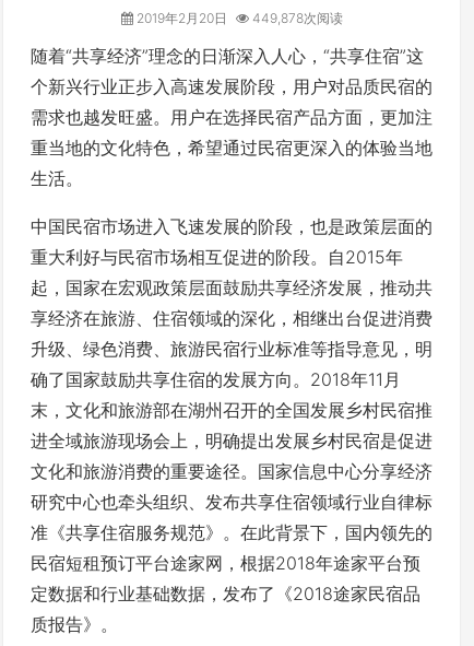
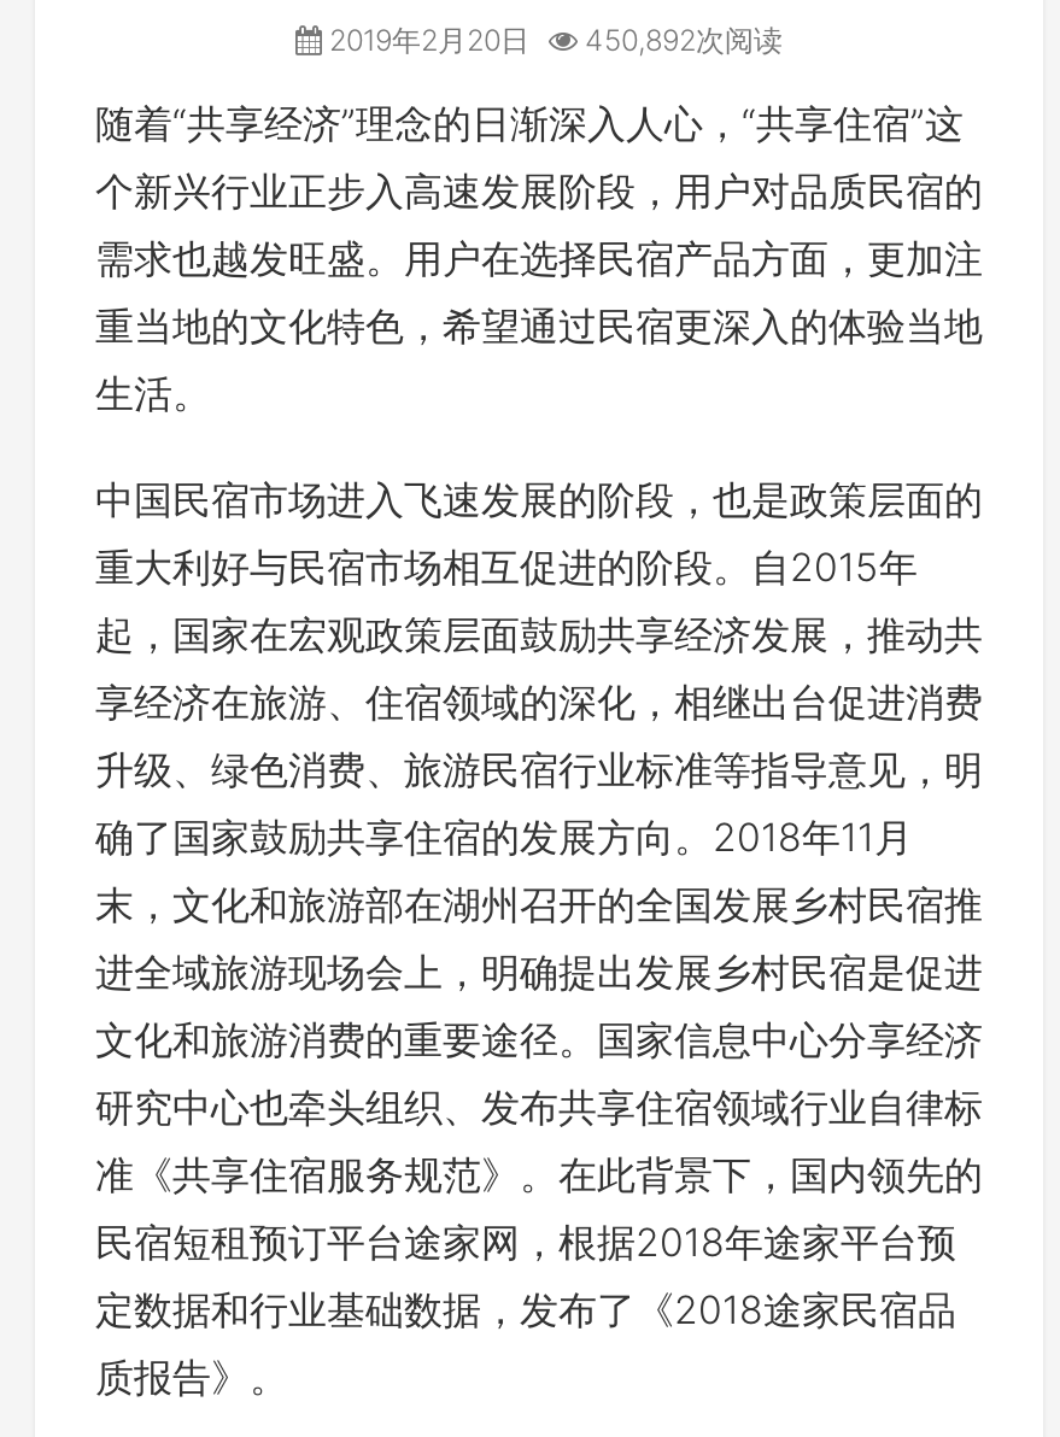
[133,10,342,26] 2019年2月20日 449,878次阅读 -> [322,22,783,58] 2019年2月20日 450,892次阅读

